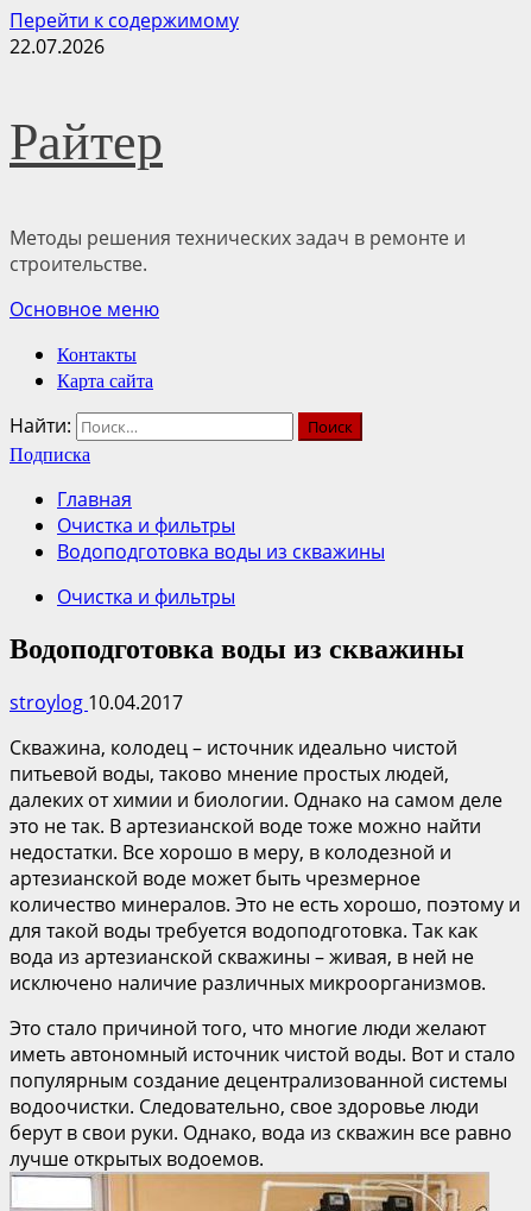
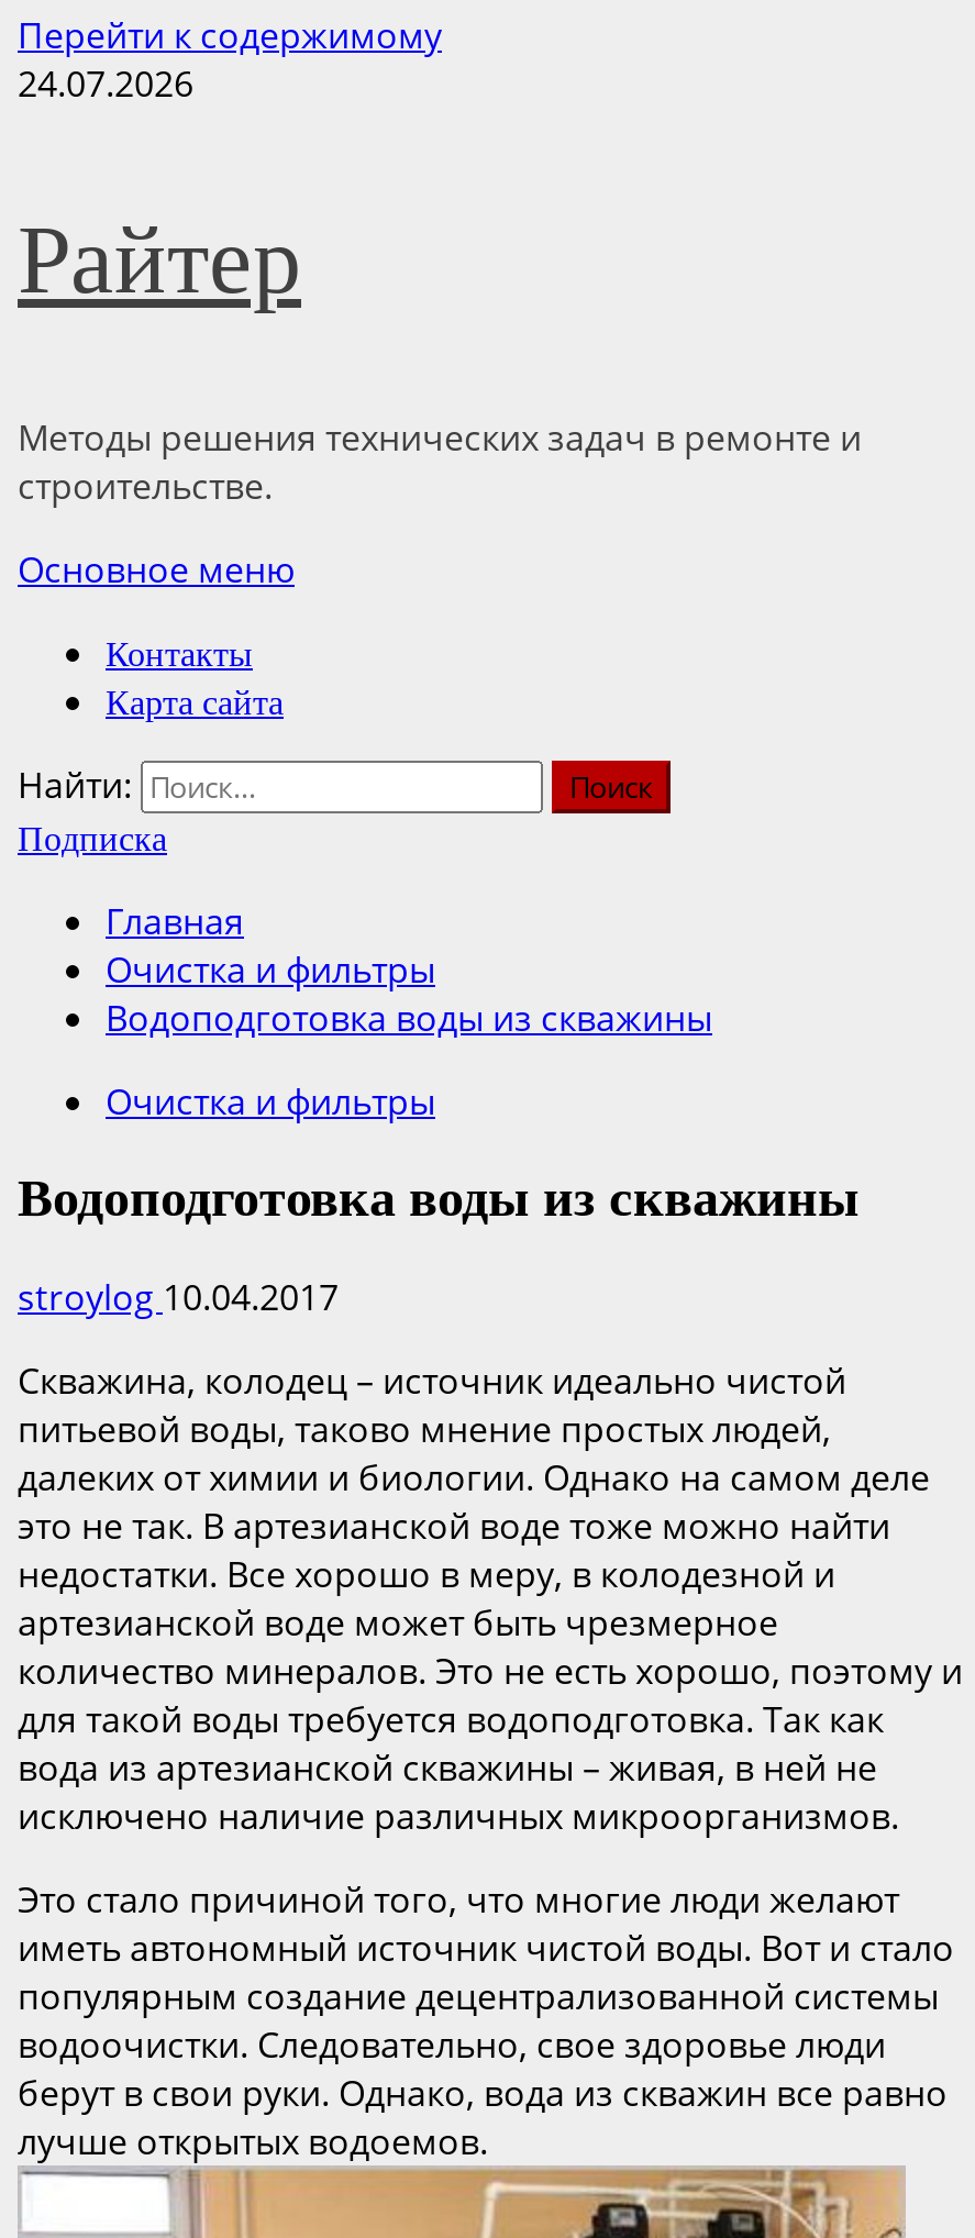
[10,33,105,59] 22.07.2026 -> [18,59,193,108] 24.07.2026

